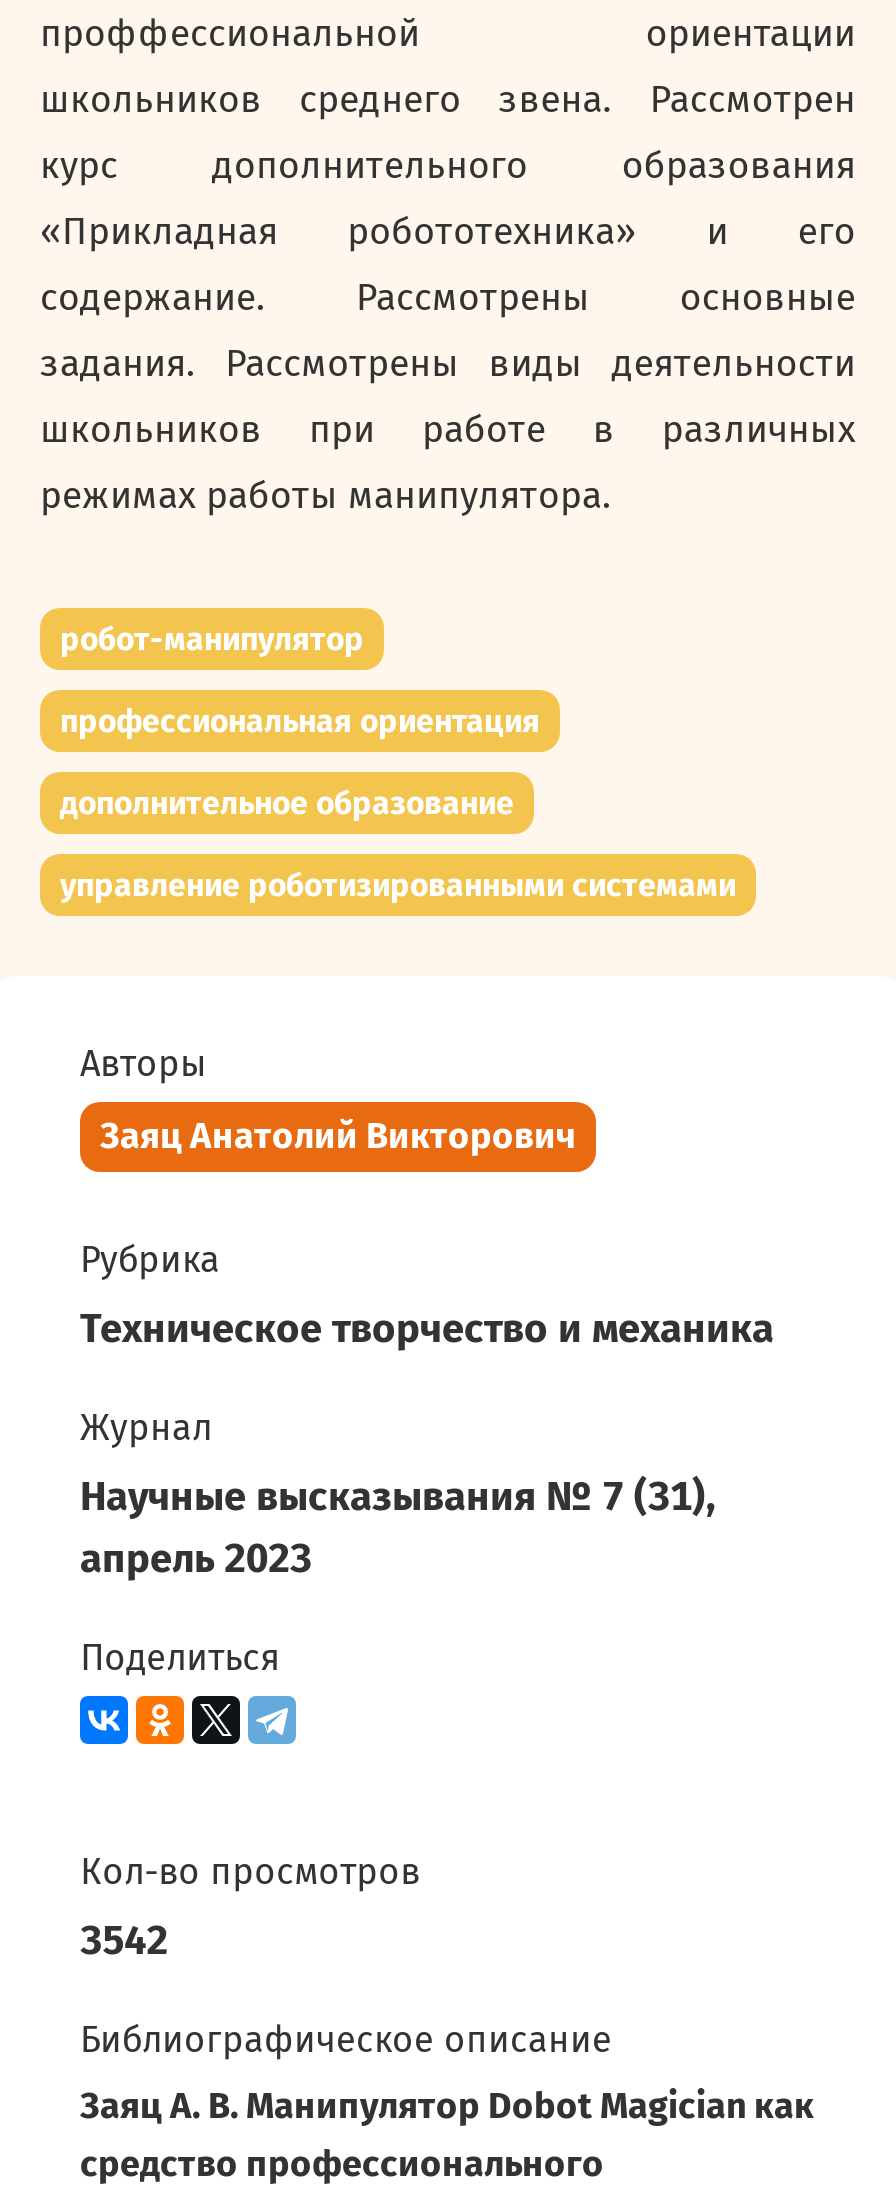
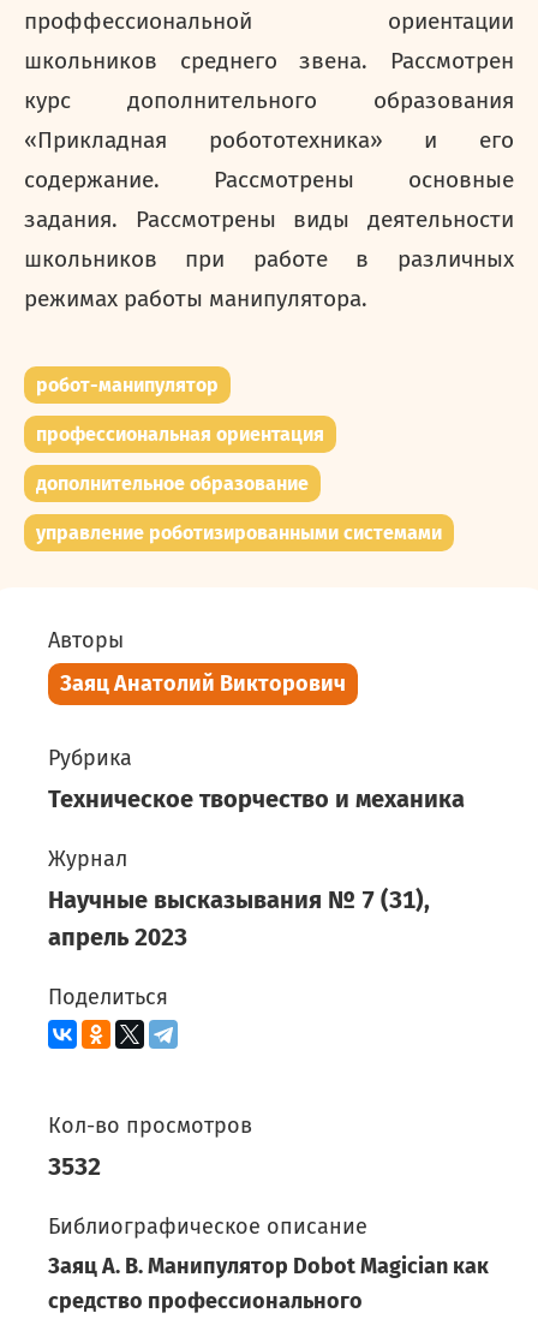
[80,1916,168,1964] 3542 -> [48,1152,101,1181] 3532

